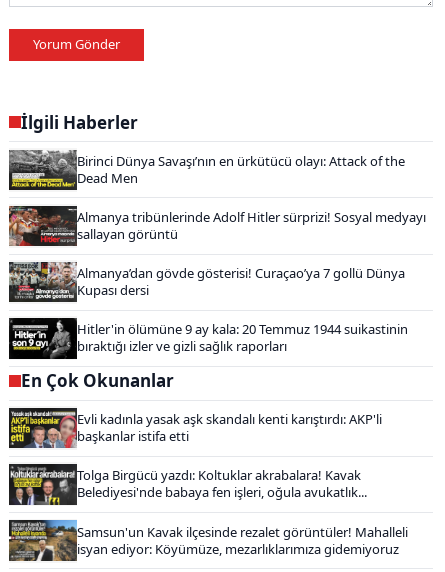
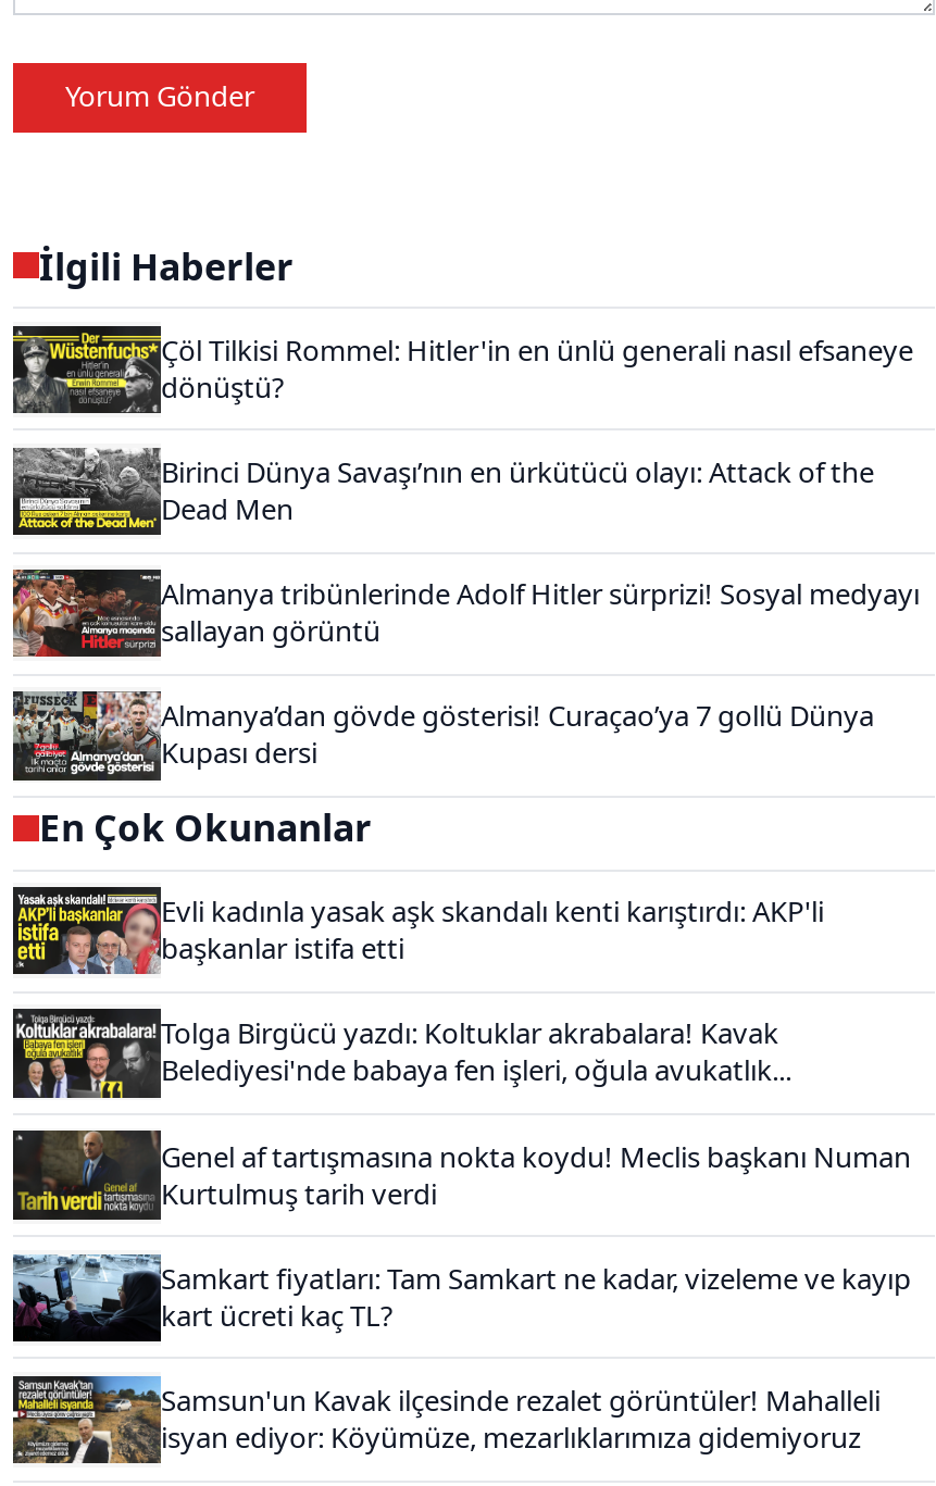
none -> [13,324,913,413] [image] | Çöl Tilkisi Rommel: Hitler'in en ünlü generali nasıl efsaneye | dönüştü?
[9,317,408,360] [image] | Hitler'in ölümüne 9 ay kala: 20 Temmuz 1944 suikastinin | bıraktığı izler ve gizli sağlık raporları -> none
none -> [11,1252,130,1344] [image]
none -> [15,1128,911,1334] [image] | Genel af tartışmasına nokta koydu! Meclis başkanı Numan | Kurtulmuş tarih verdi | Samkart fiyatları: Tam Samkart ne kadar, vizeleme ve kayıp | kart ücreti kaç TL?

